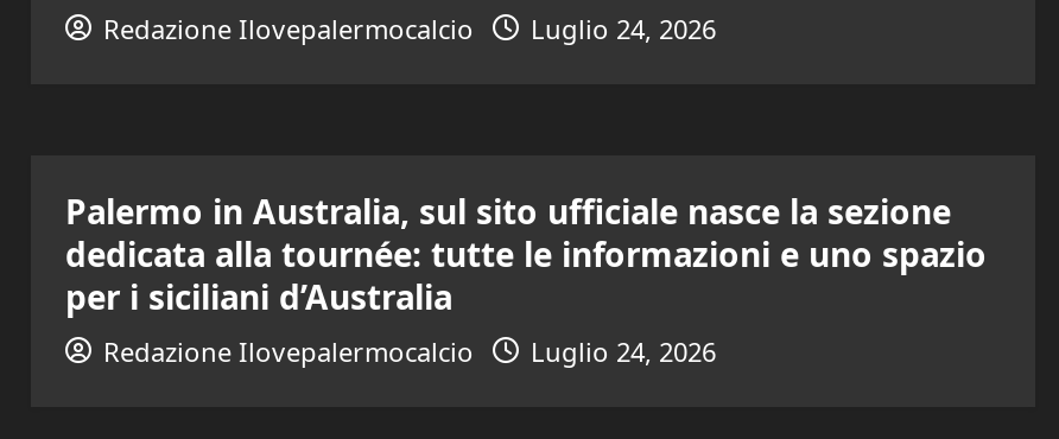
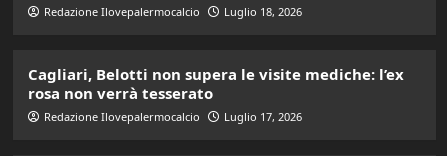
[103,10,716,46] Redazione Ilovepalermocalcio Luglio 24, 2026 -> [43,4,301,19] Redazione Ilovepalermocalcio Luglio 18, 2026
[65,188,987,319] Palermo in Australia, sul sito ufficiale nasce la sezione | dedicata alla tournée: tutte le informazioni e uno spazio | per i siciliani d’Australia -> [27,64,403,103] Cagliari, Belotti non supera le visite mediche: l’ex | rosa non verrà tesserato
[103,333,716,369] Redazione Ilovepalermocalcio Luglio 24, 2026 -> [43,109,301,124] Redazione Ilovepalermocalcio Luglio 17, 2026

